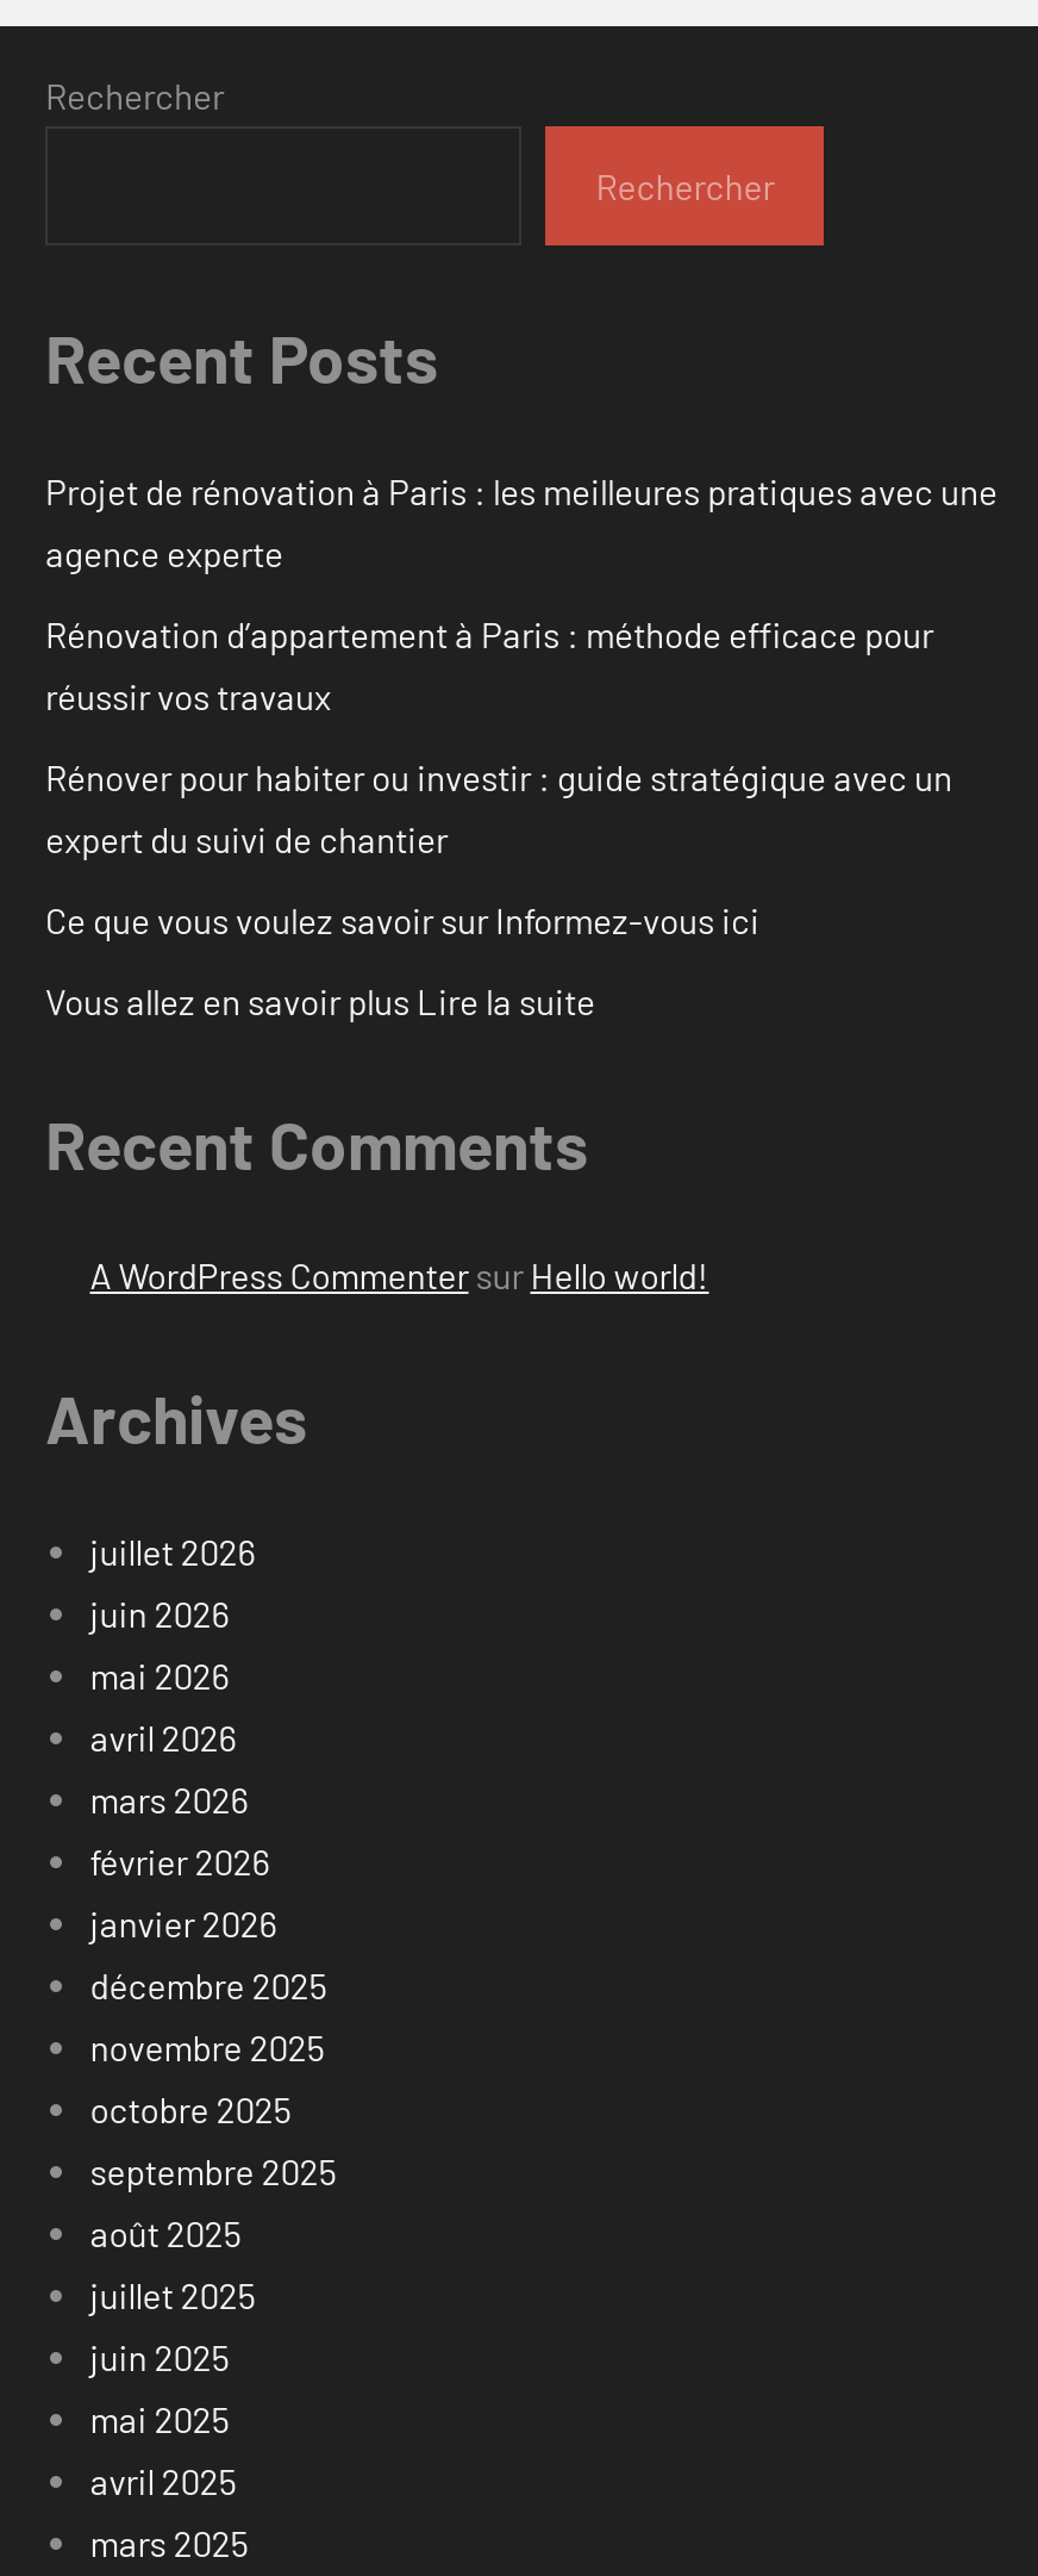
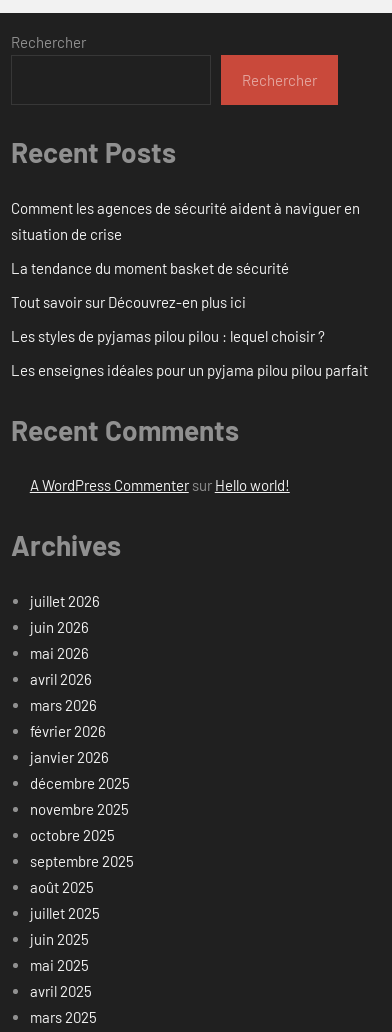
[45,469,998,574] Projet de rénovation à Paris : les meilleures pratiques avec une | agence experte -> [11,199,360,243] Comment les agences de sécurité aident à naviguer en | situation de crise
[45,612,933,717] Rénovation d’appartement à Paris : méthode efficace pour | réussir vos travaux -> [11,259,289,277] La tendance du moment basket de sécurité
[45,755,952,860] Rénover pour habiter ou investir : guide stratégique avec un | expert du suivi de chantier -> [11,293,246,311] Tout savoir sur Découvrez-en plus ici
[45,898,759,941] Ce que vous voulez savoir sur Informez-vous ici -> [11,327,325,345] Les styles de pyjamas pilou pilou : lequel choisir ?
[45,979,595,1022] Vous allez en savoir plus Lire la suite -> [11,361,368,379] Les enseignes idéales pour un pyjama pilou pilou parfait

